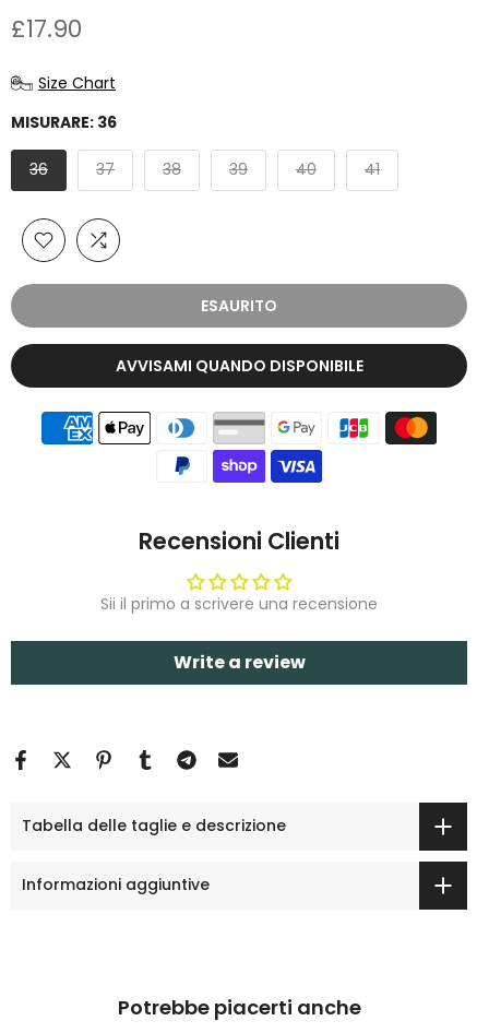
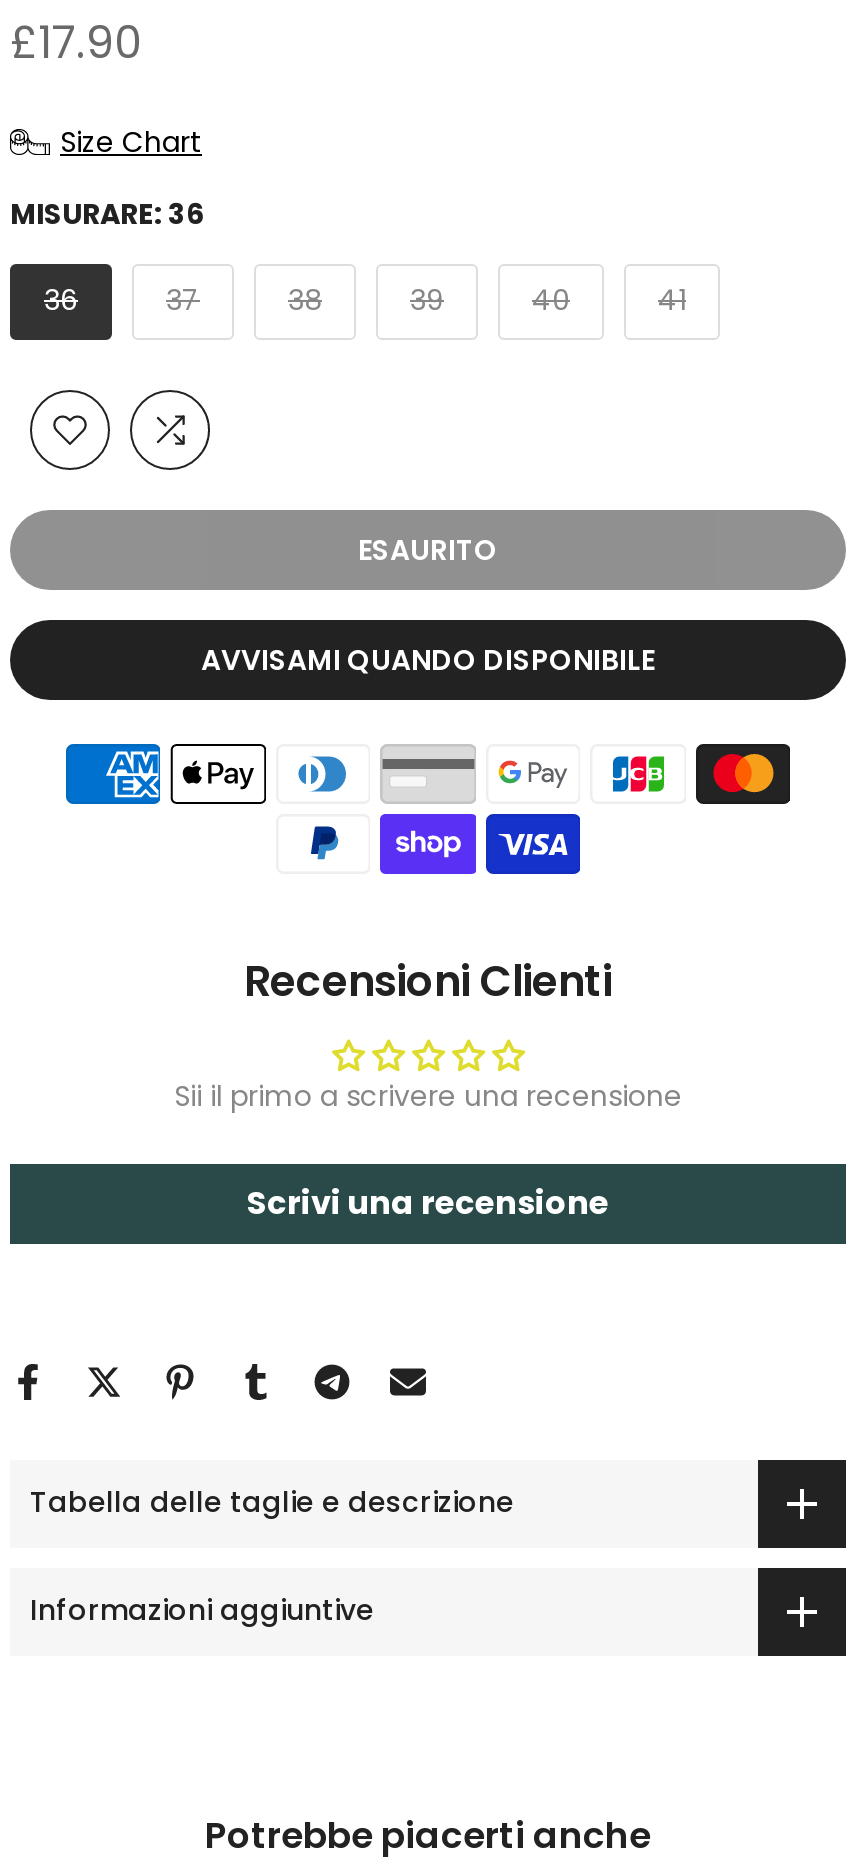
[173,649,305,675] Write a review -> [247,1179,609,1225] Scrivi una recensione

